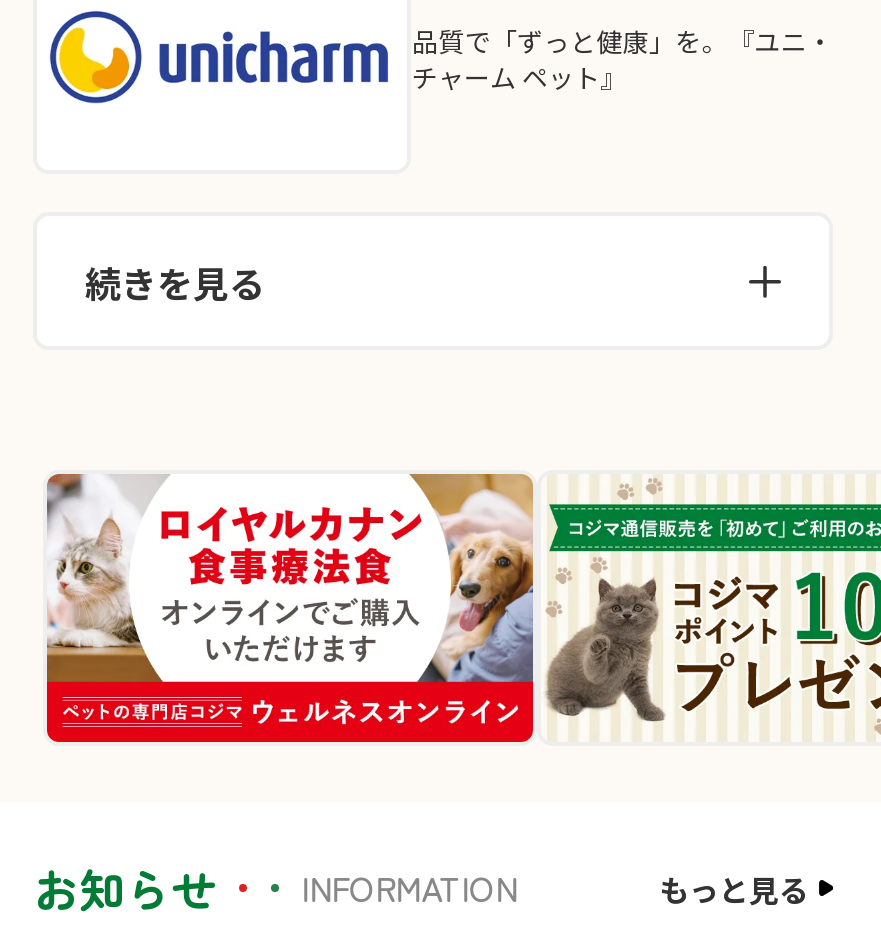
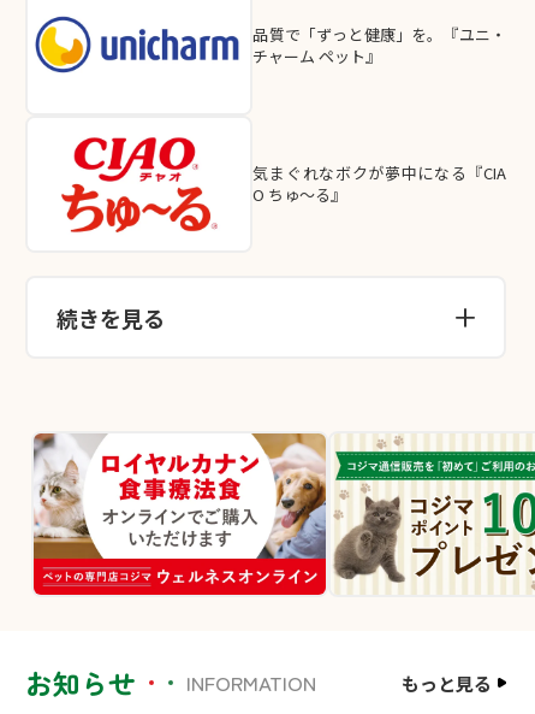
none -> [61,136,506,234] [image] | 気まぐれなボクが夢中になる『CIA | O ちゅ～る』

